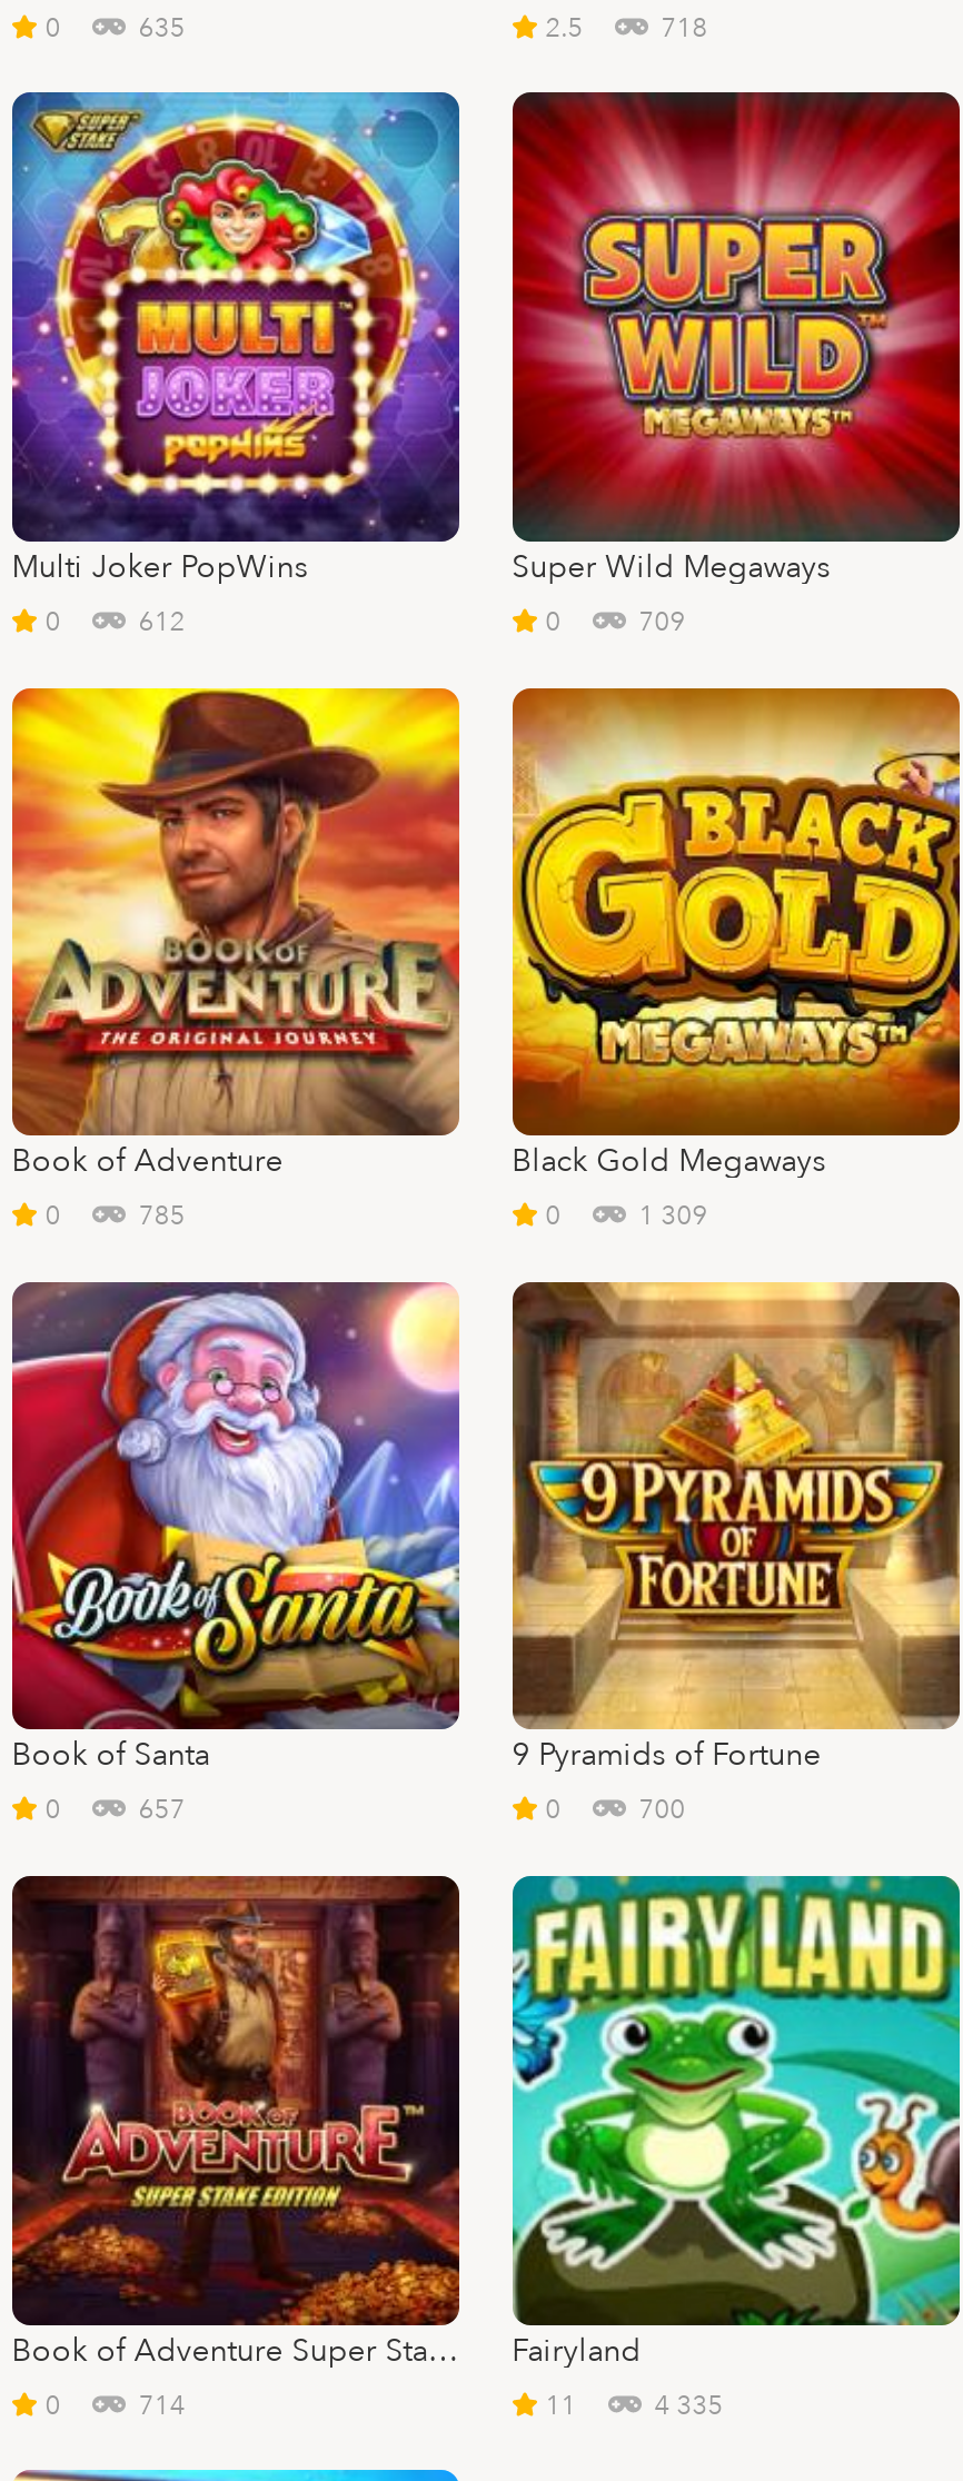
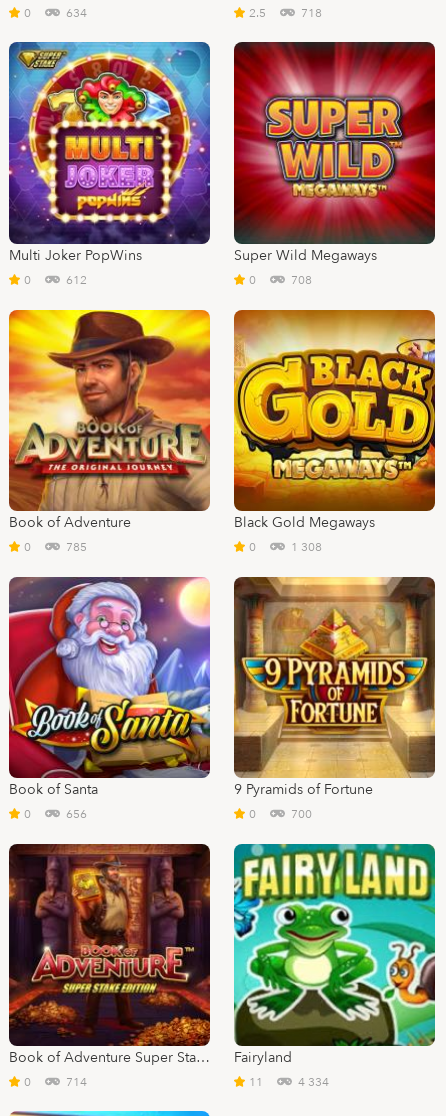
[139,10,185,45] 635 -> [66,5,87,21] 634
[639,604,685,639] 709 -> [291,272,312,288] 708
[639,1198,707,1234] 1 309 -> [291,539,322,555] 1 308
[139,1792,185,1828] 657 -> [66,806,87,822] 656
[654,2387,723,2422] 4 335 -> [298,1074,329,1090] 4 334

